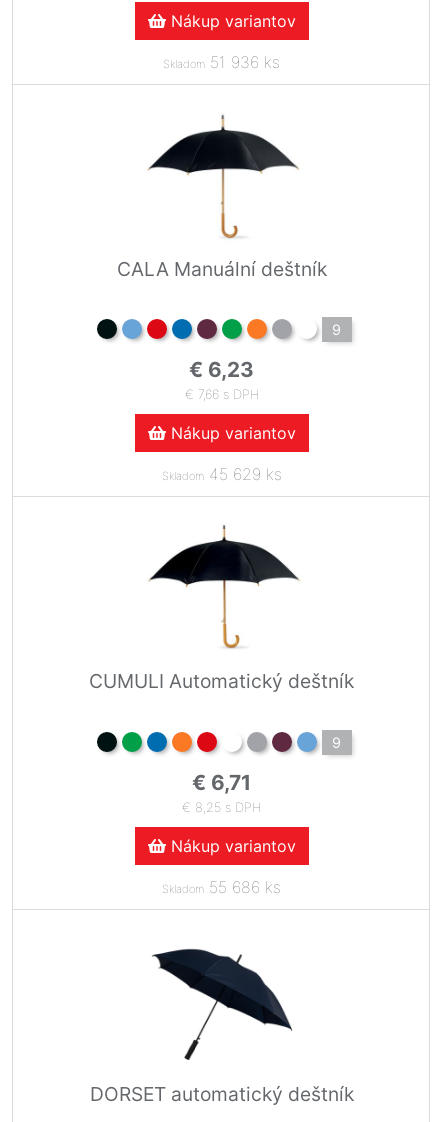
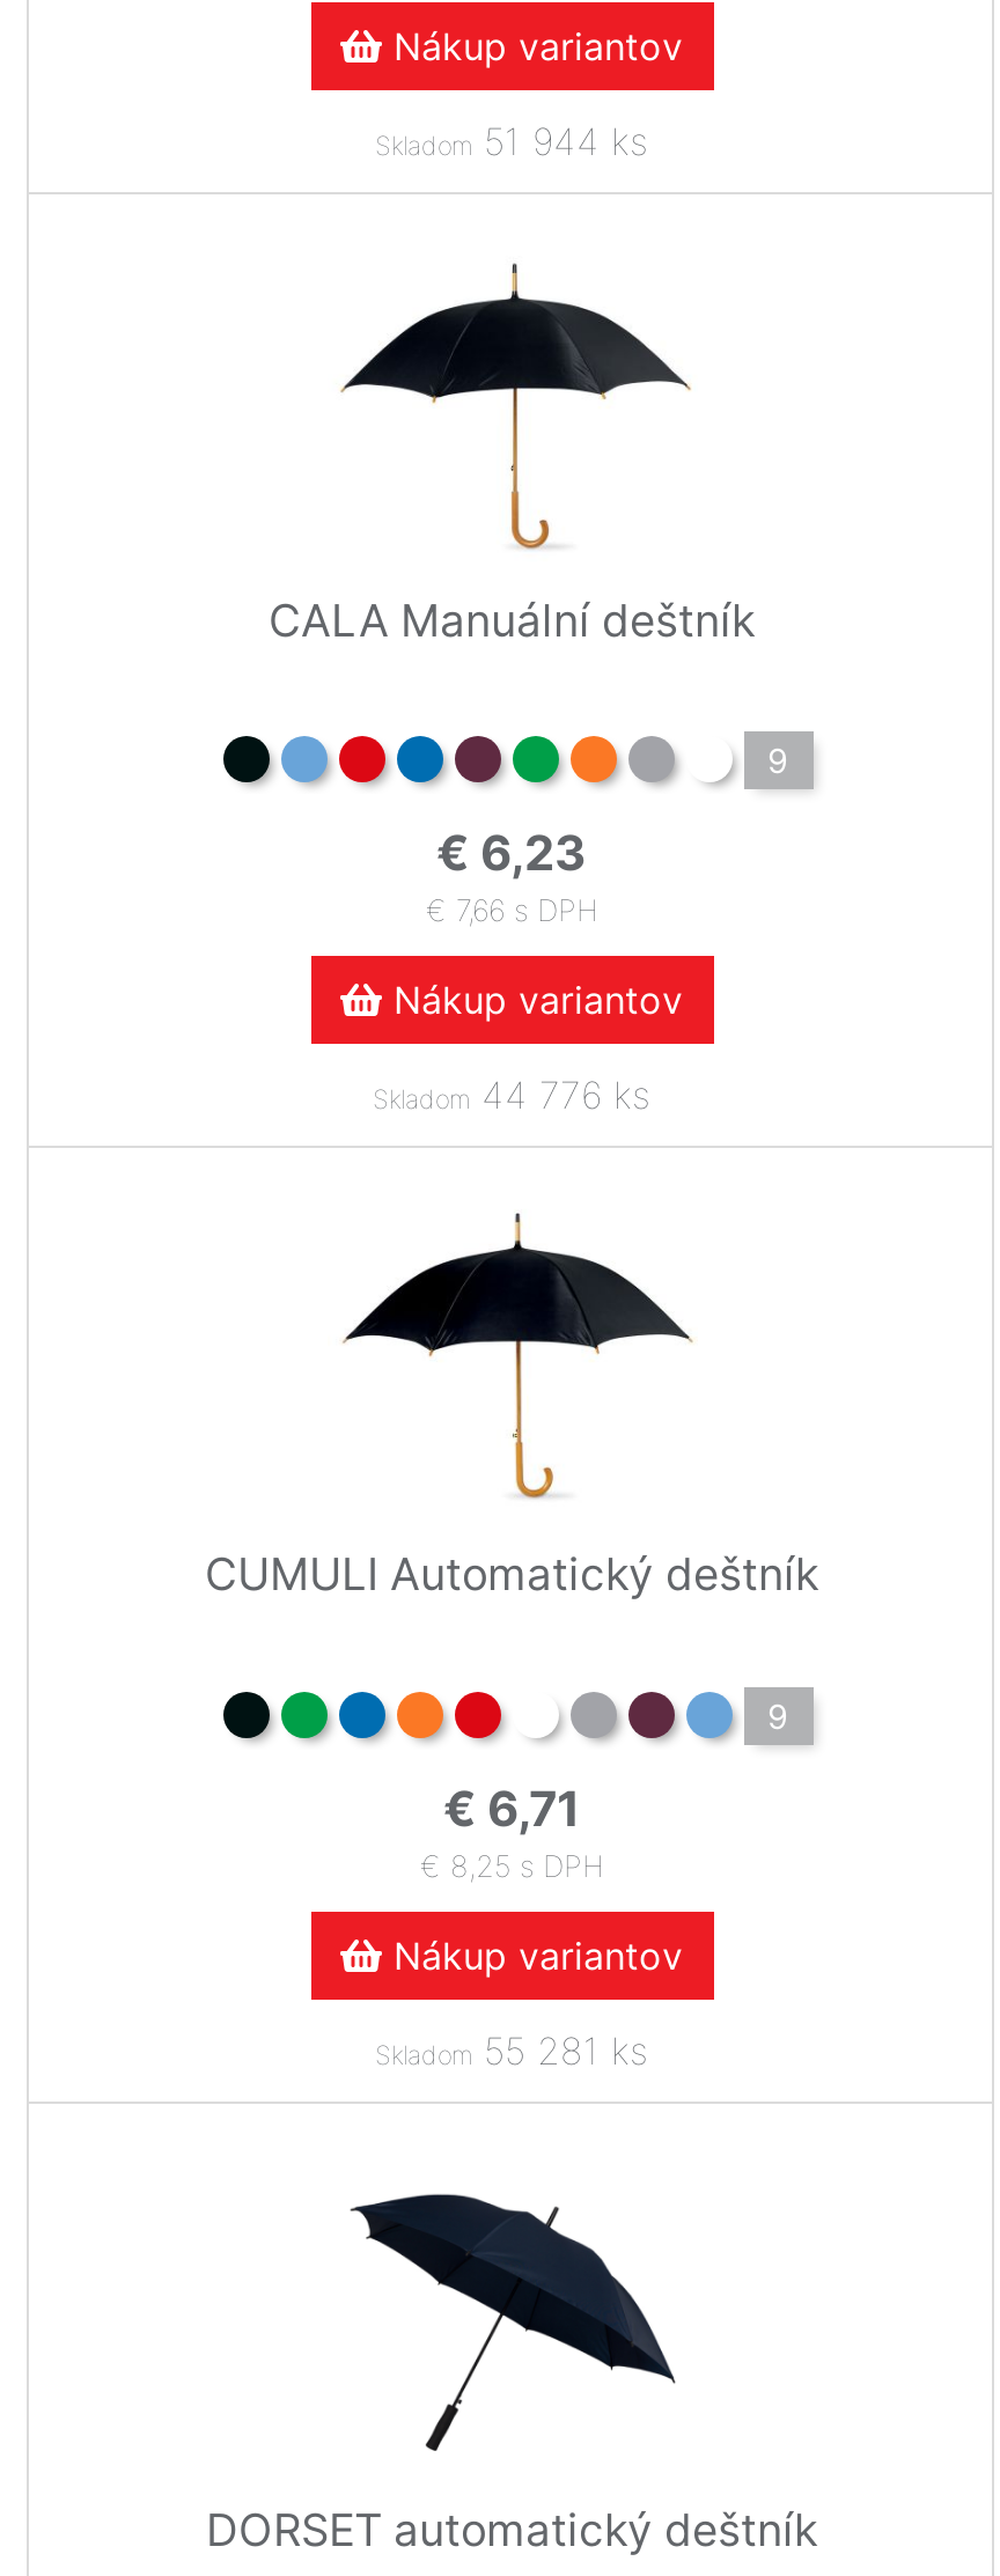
[163,52,280,72] Skladom 51 936 ks -> [375,119,648,165] Skladom 51 944 ks
[161,464,281,484] Skladom 45 629 ks -> [373,1073,650,1119] Skladom 44 776 ks
[162,877,281,897] Skladom 55 686 ks -> [375,2027,648,2073] Skladom 55 281 ks

